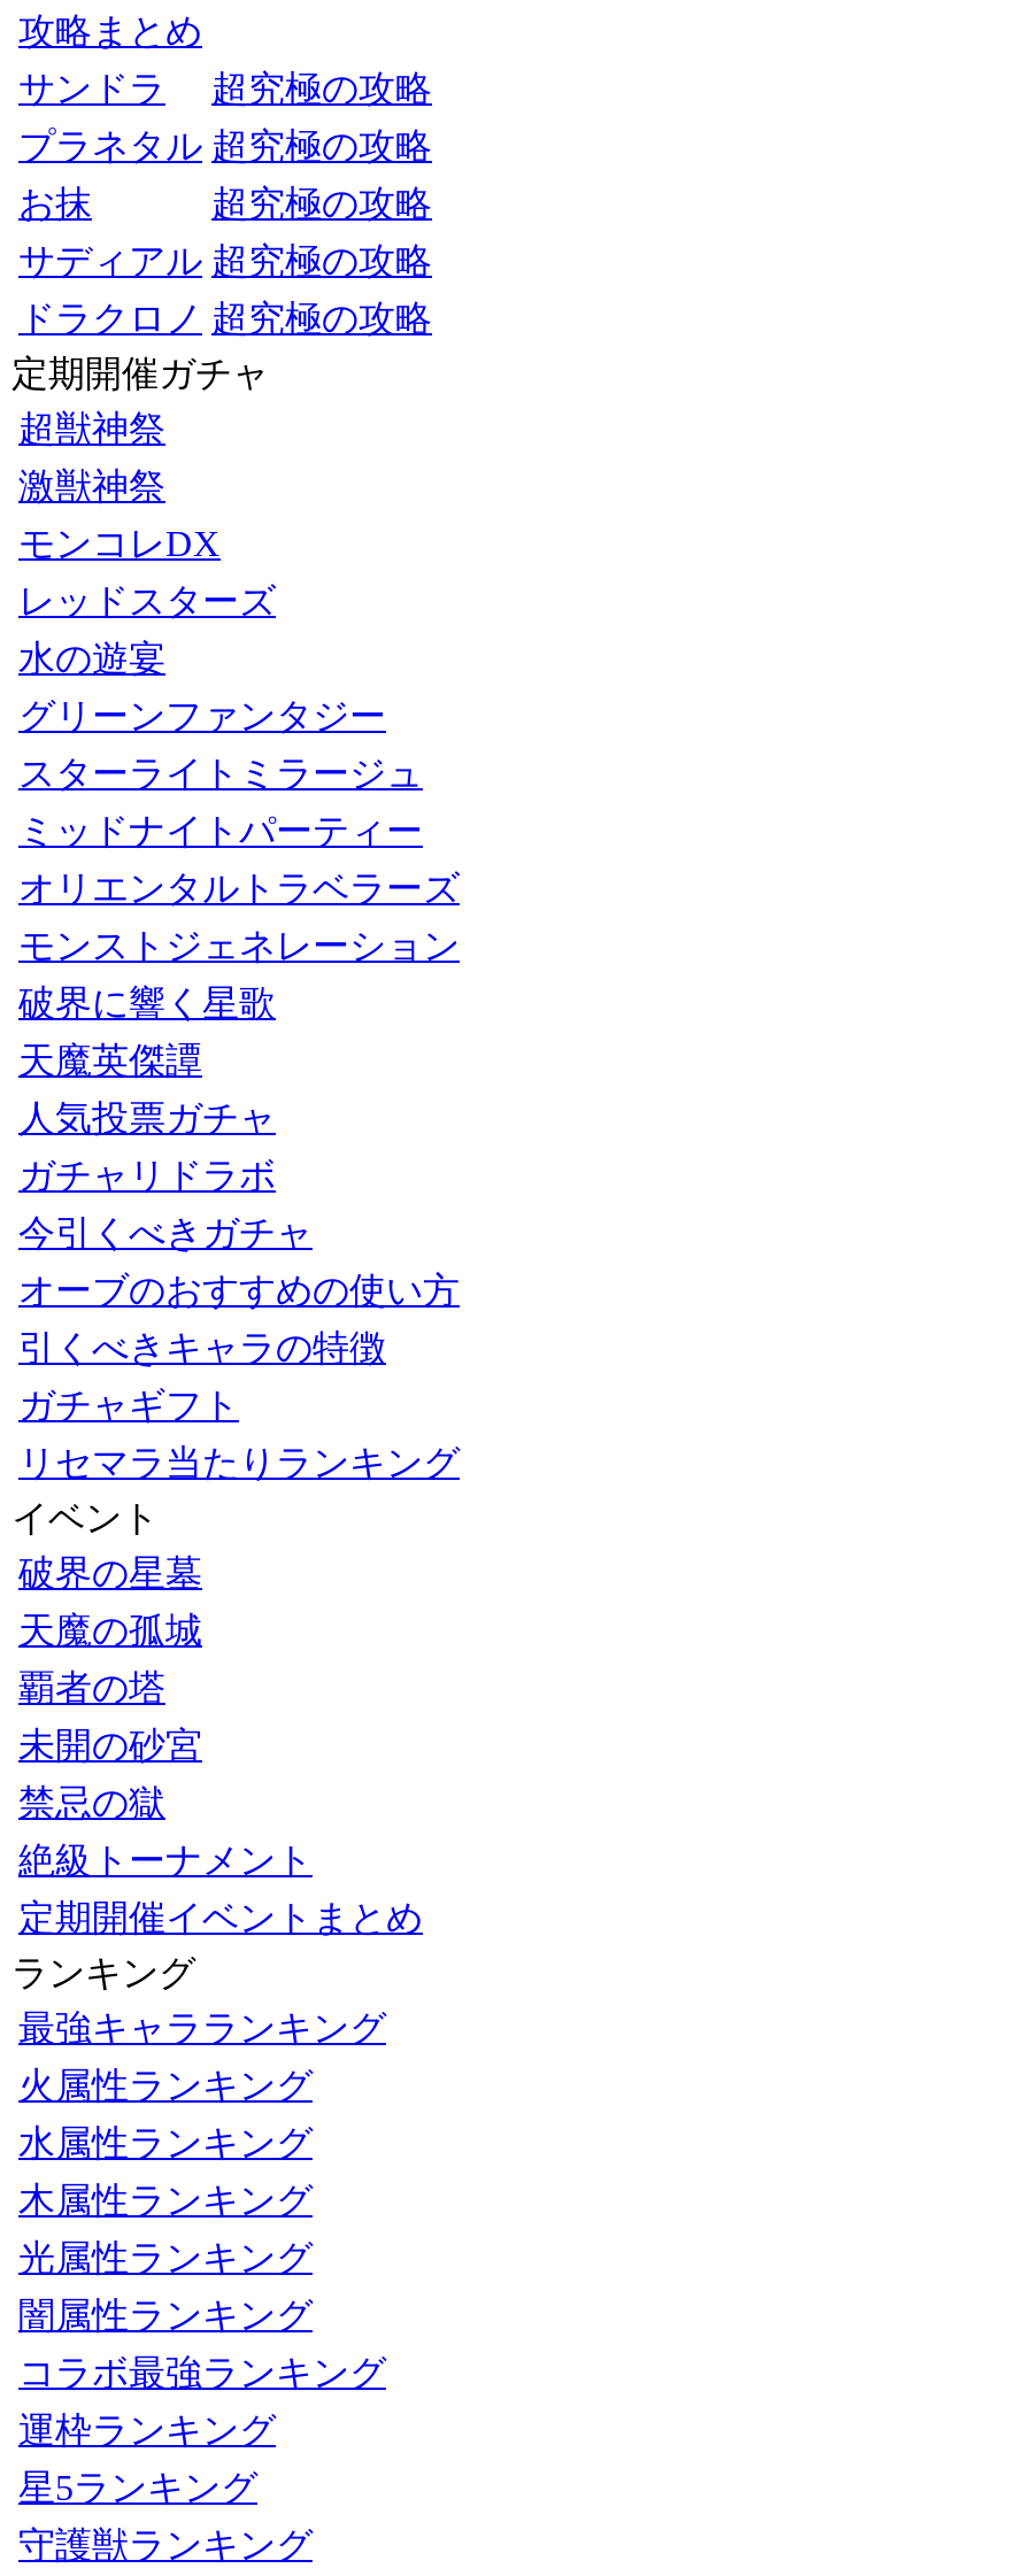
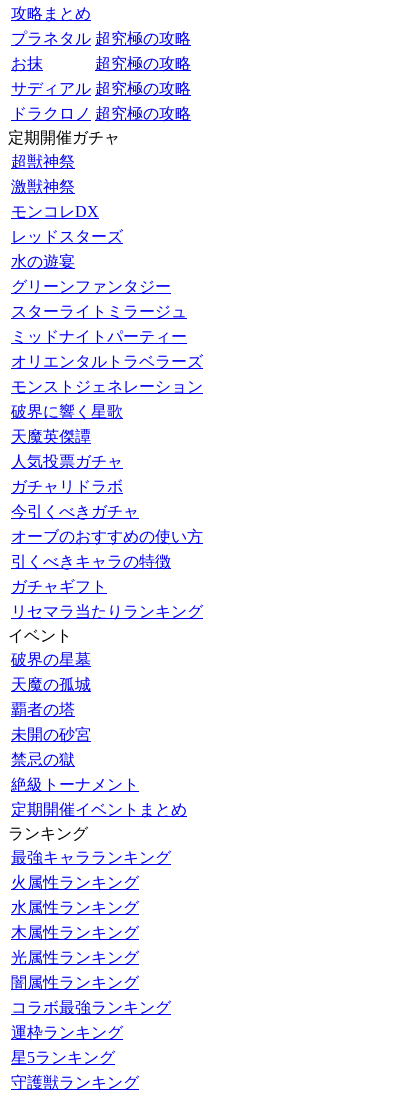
[18,69,432,108] サンドラ | 超究極の攻略 -> none

